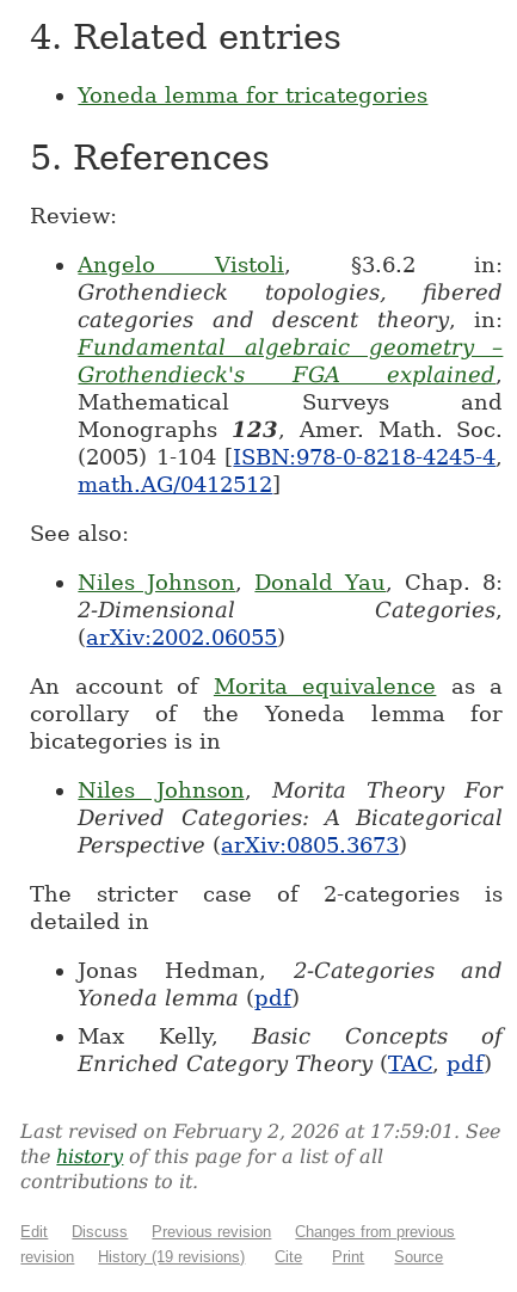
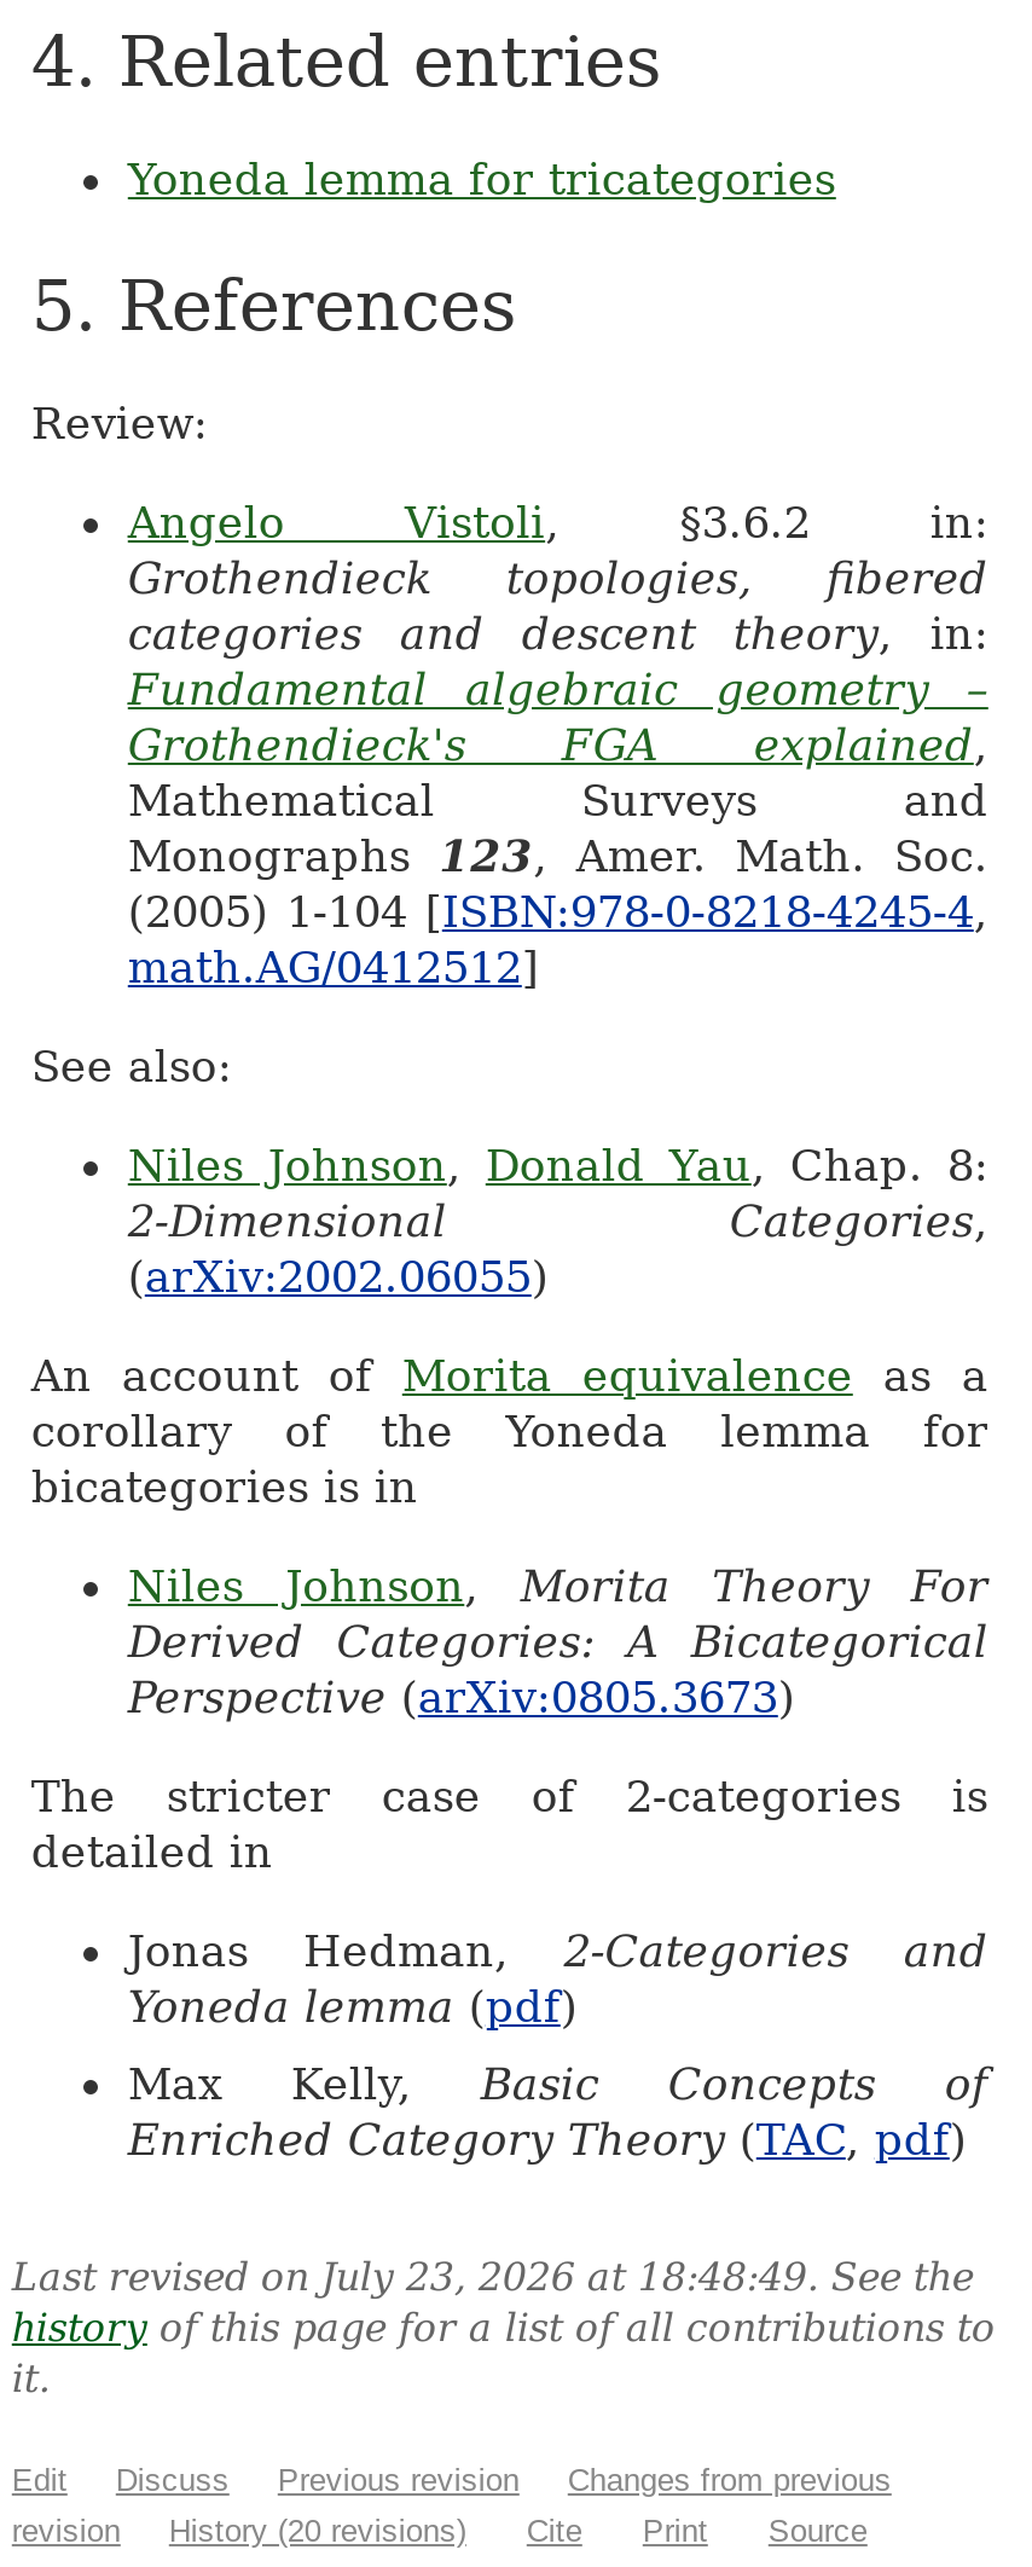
[21,1120,501,1193] Last revised on February 2, 2026 at 17:59:01. See | the history of this page for a list of all | contributions to it. -> [12,2255,996,2402] Last revised on July 23, 2026 at 18:48:49. See the | history of this page for a list of all contributions to | it.
[98,1248,245,1266] History (19 revisions) -> [169,2514,466,2550] History (20 revisions)

